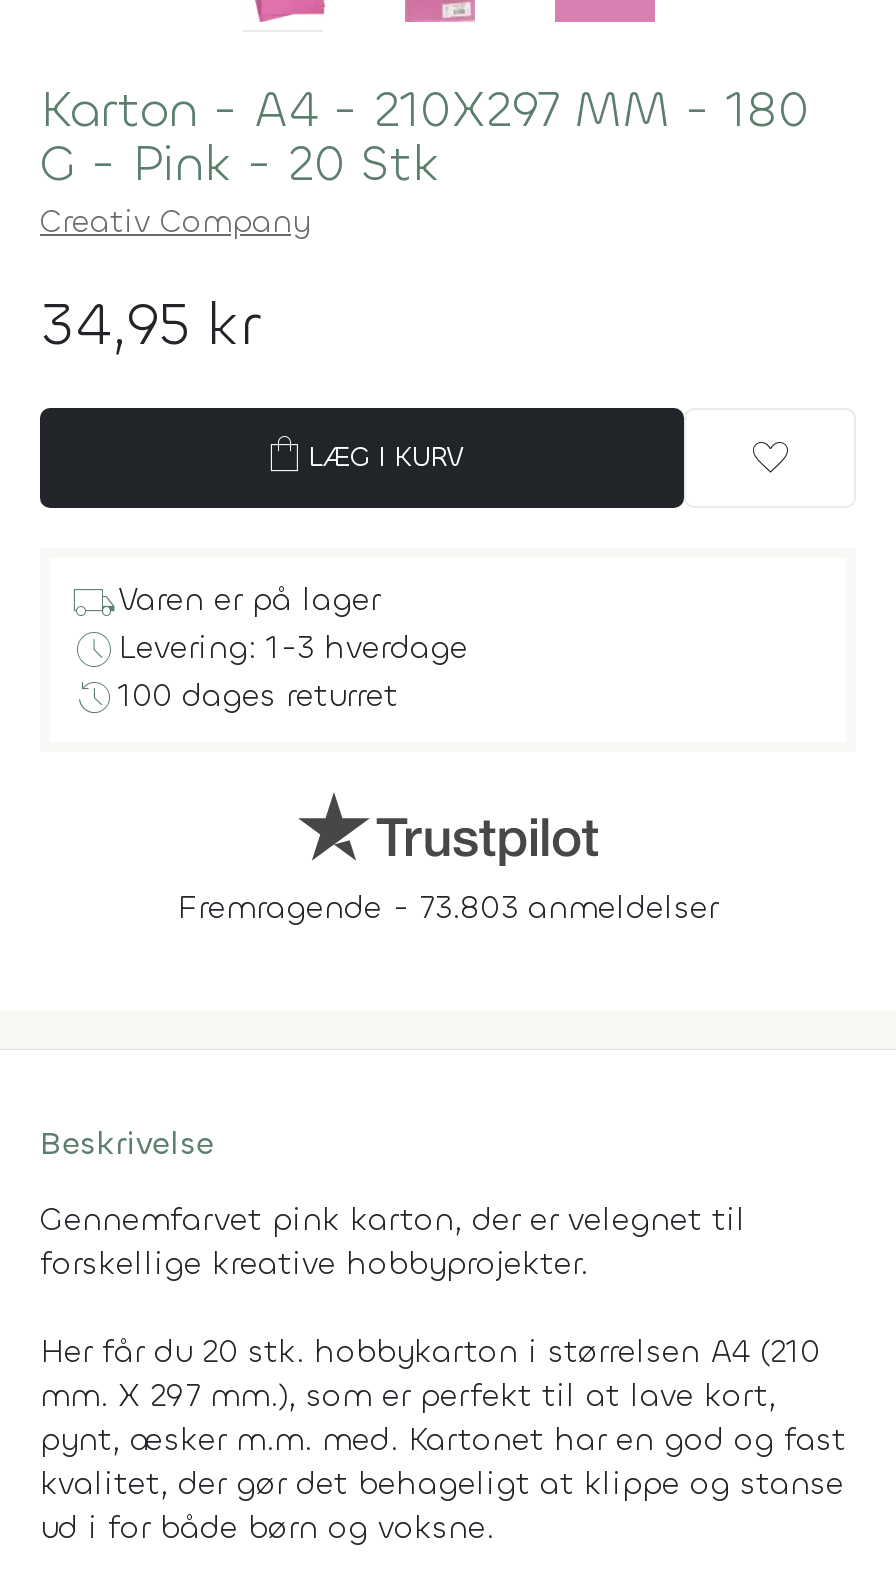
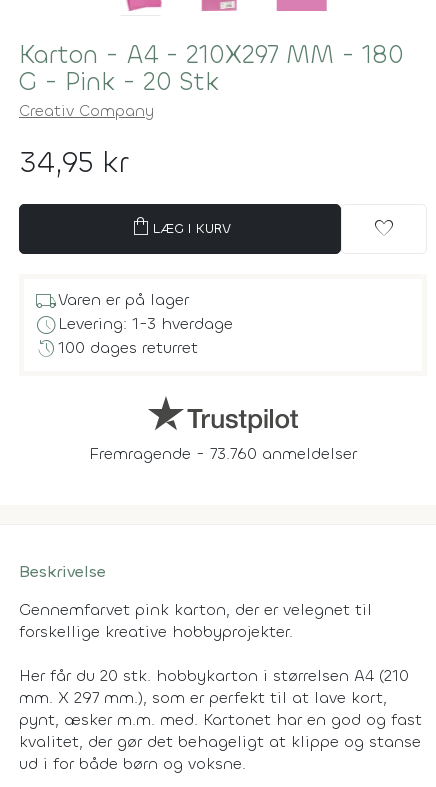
[178,886,718,928] Fremragende - 73.803 anmeldelser -> [89,443,357,464] Fremragende - 73.760 anmeldelser

